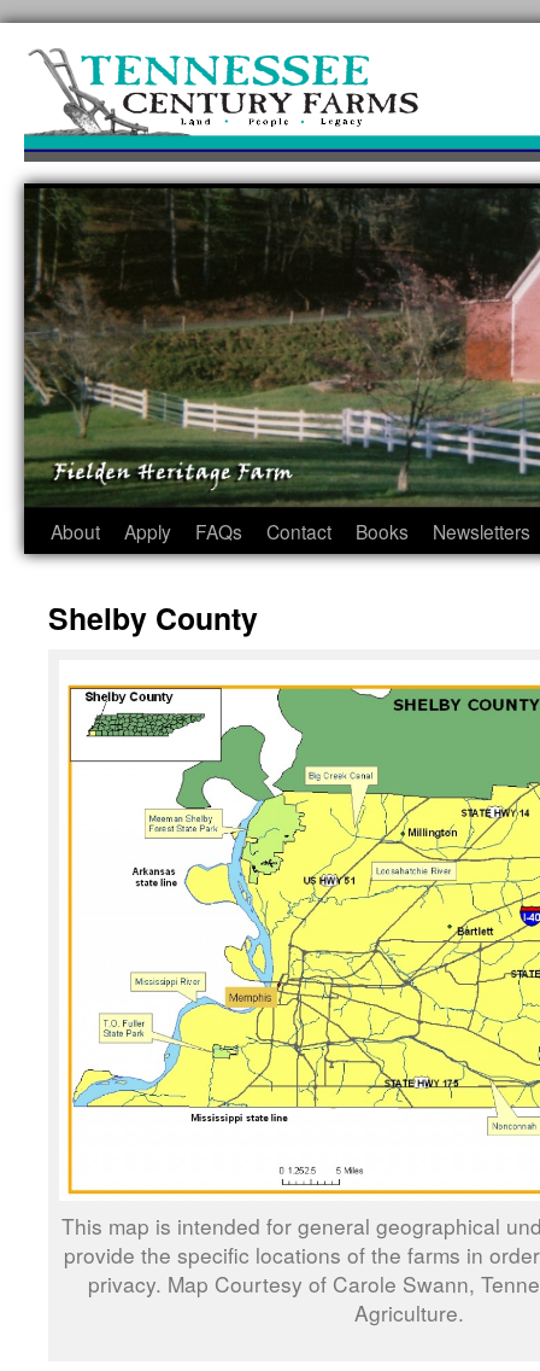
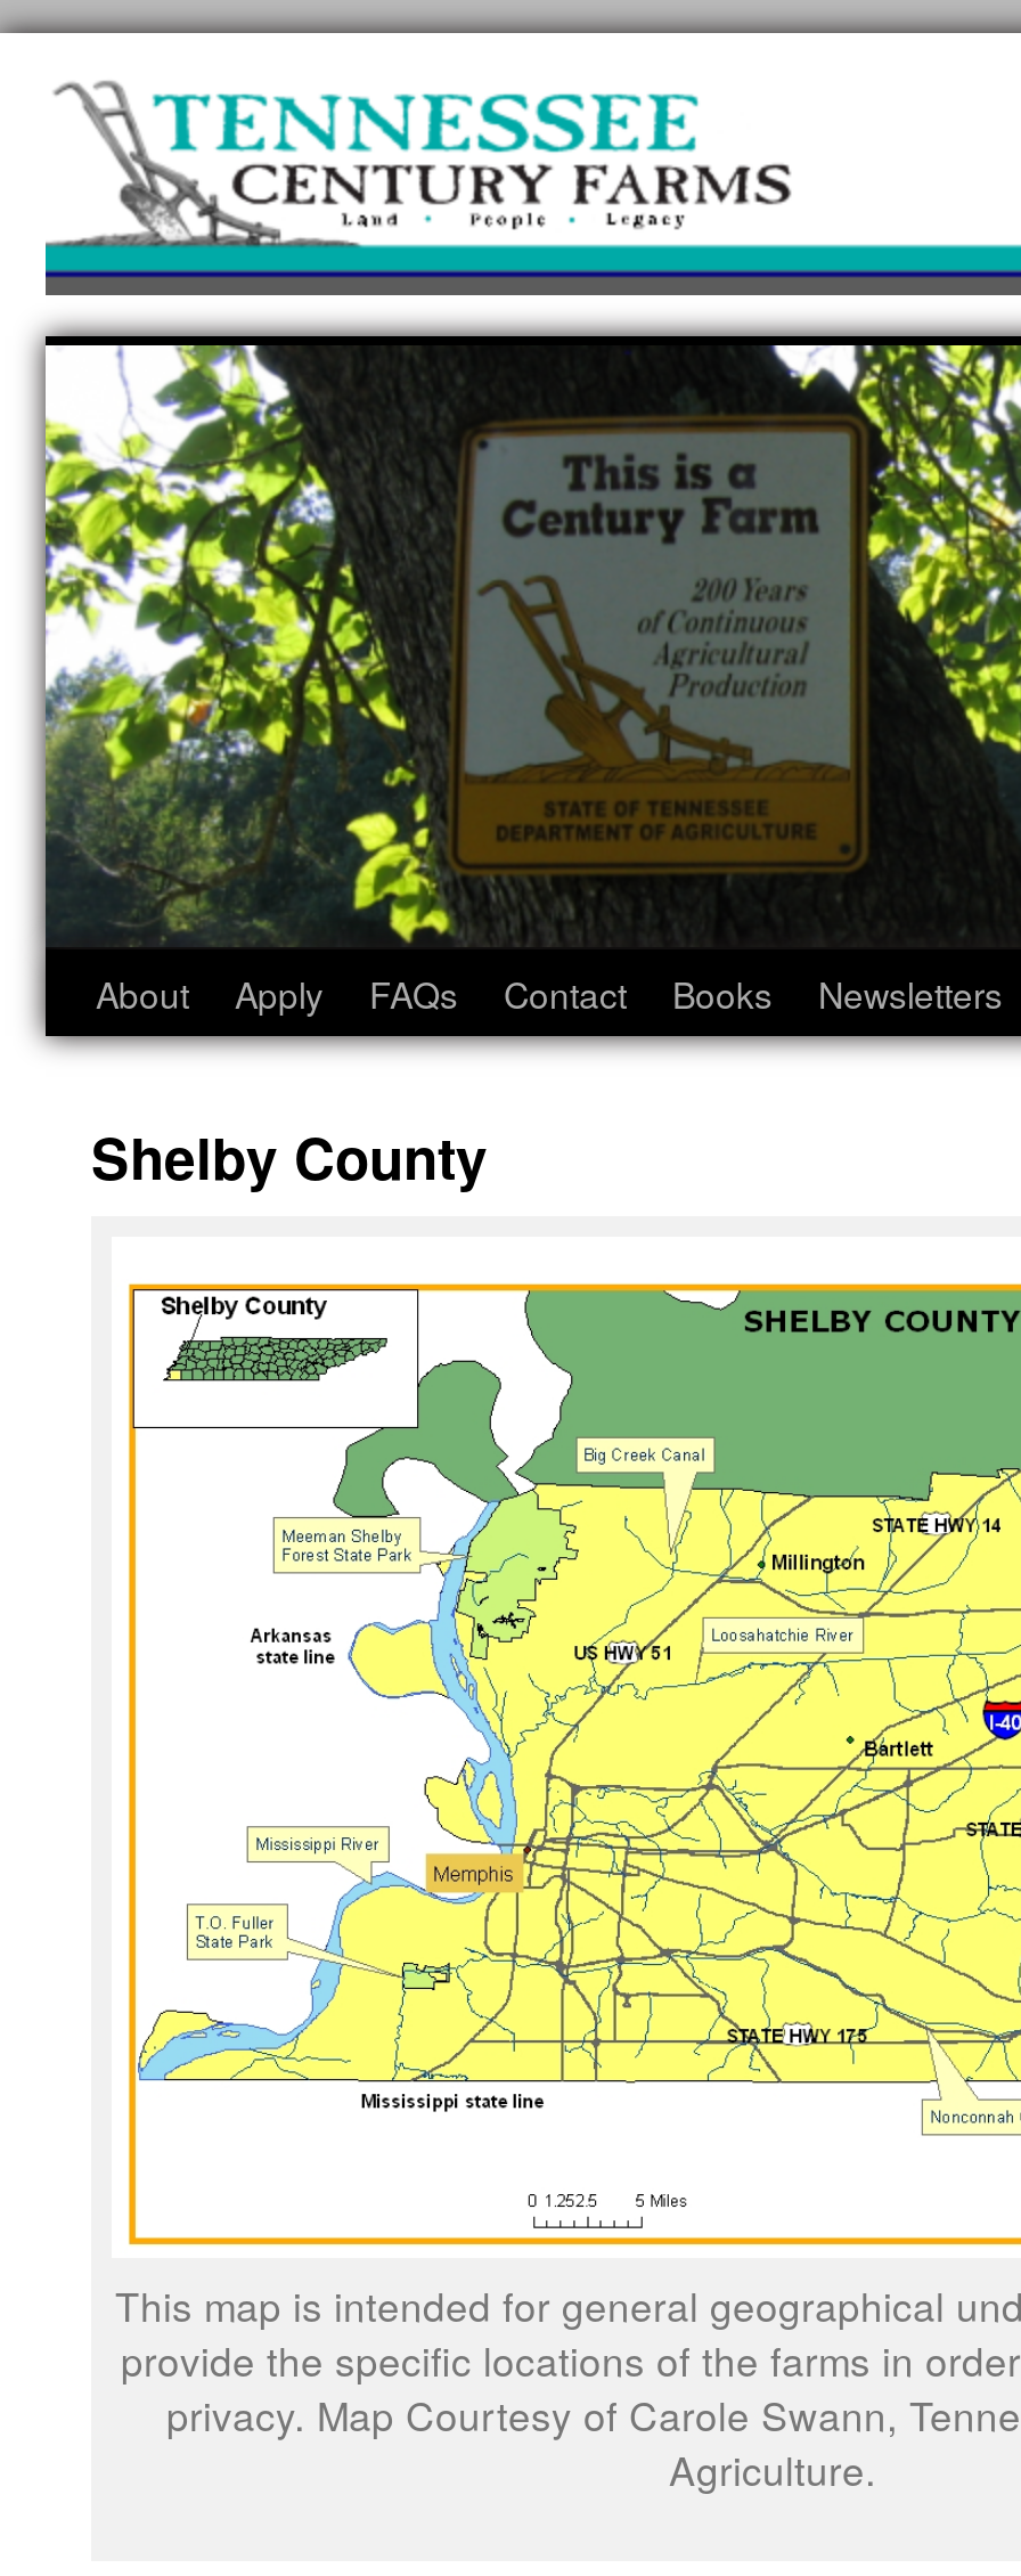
[23,188,536,507] [image] -> [43,343,1014,945] [image]

